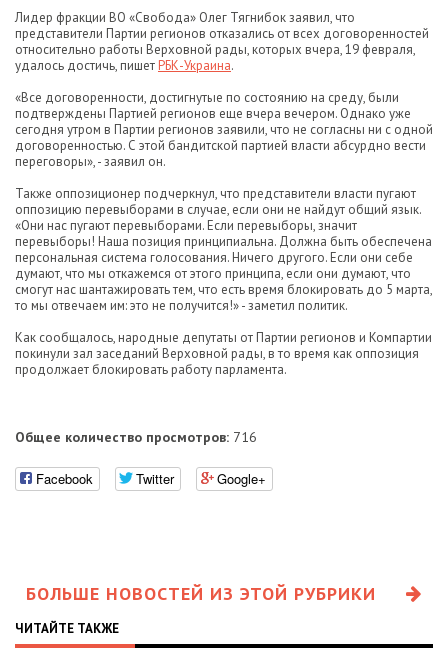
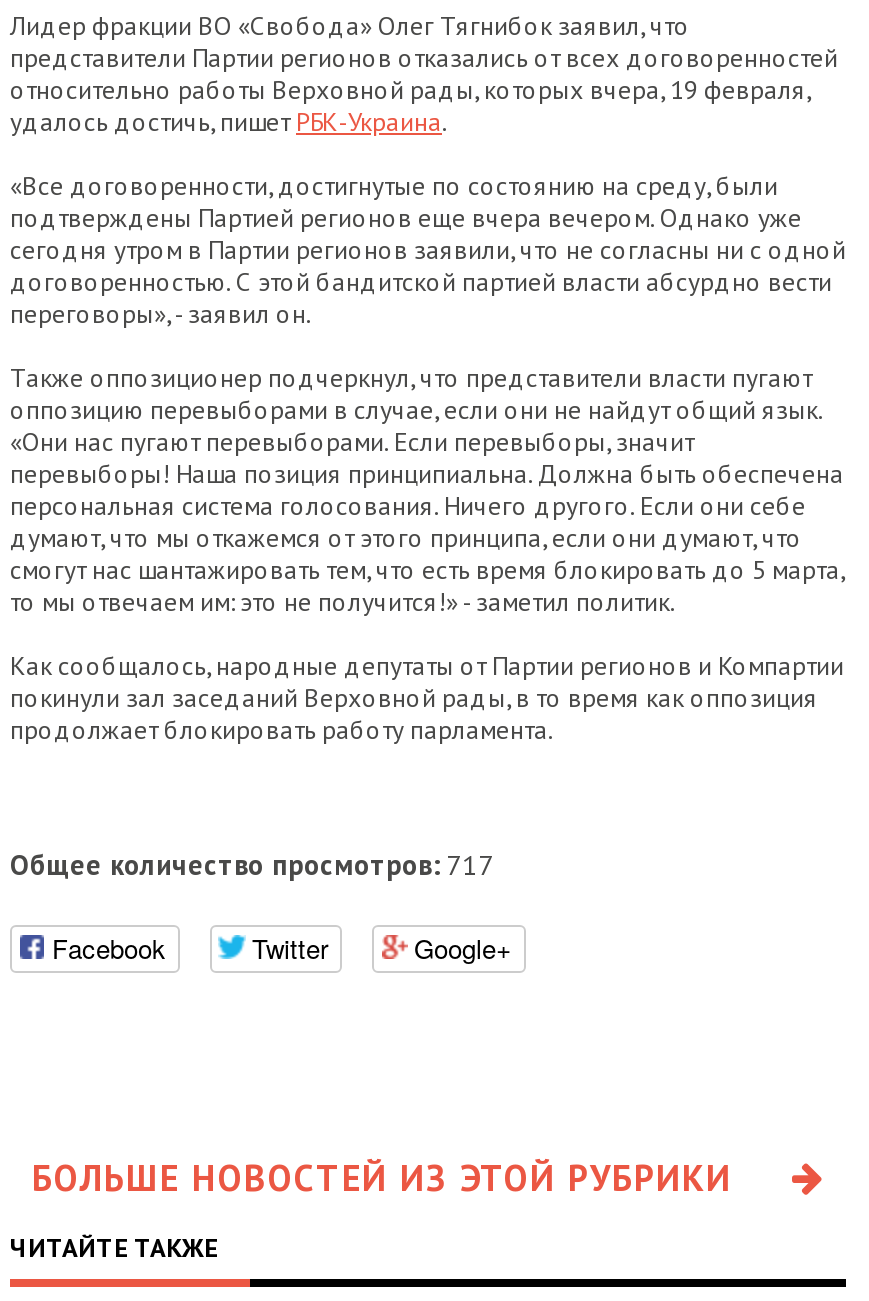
[15,428,257,446] Общее количество просмотров: 716 -> [10,847,494,883] Общее количество просмотров: 717

